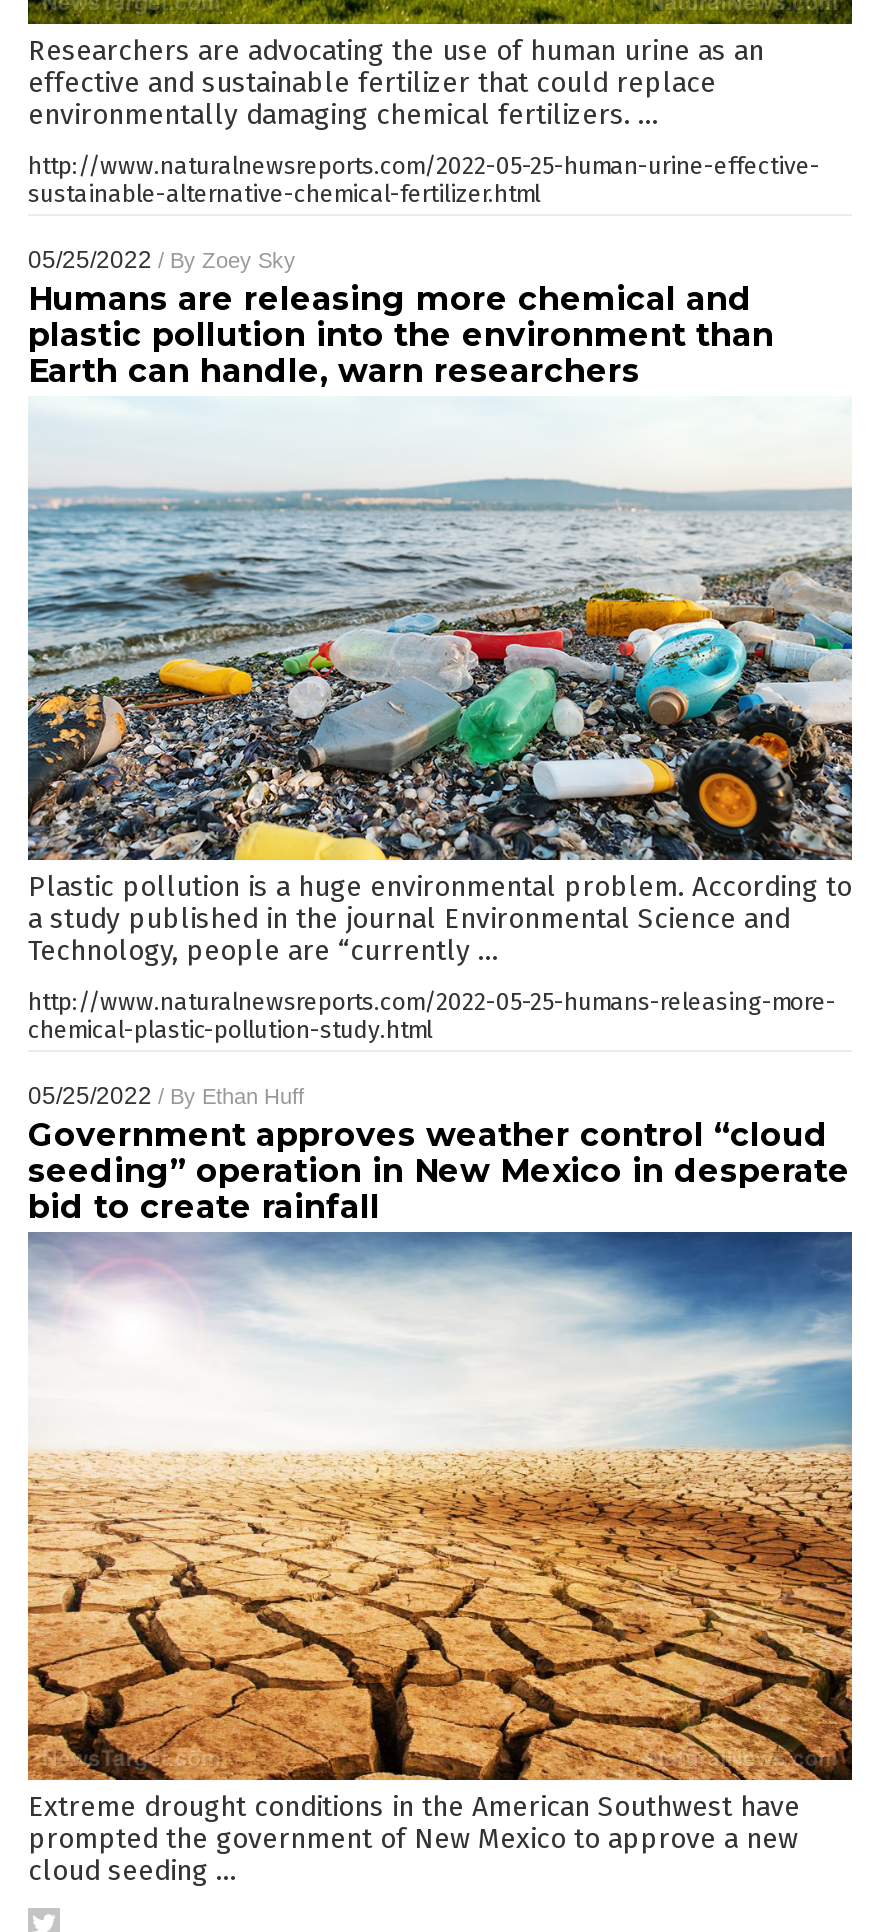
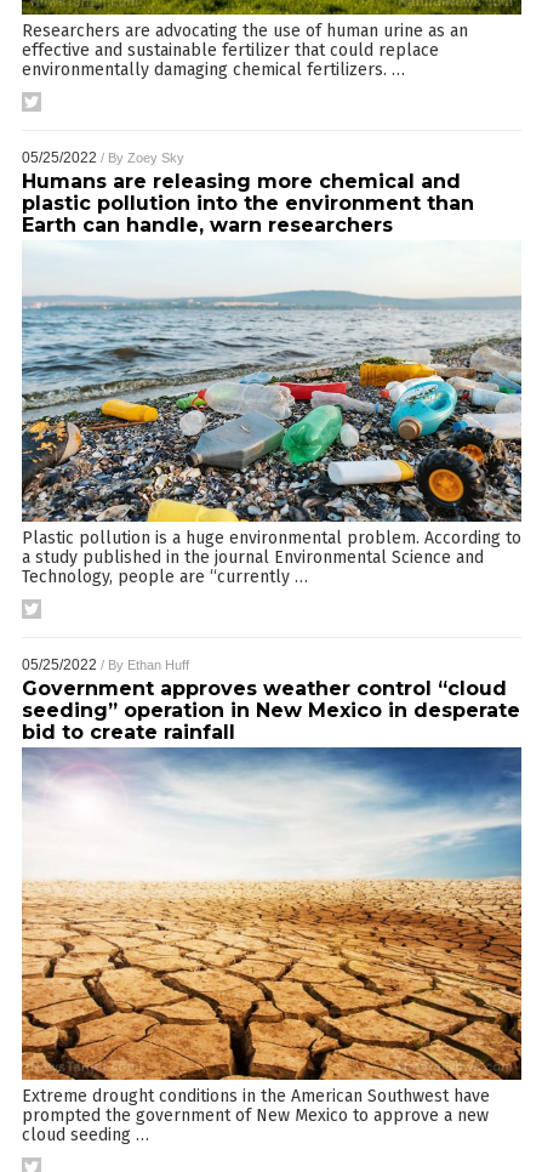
[28,152,820,208] http://www.naturalnewsreports.com/2022-05-25-human-urine-effective- | sustainable-alternative-chemical-fertilizer.html -> none
[28,988,836,1044] http://www.naturalnewsreports.com/2022-05-25-humans-releasing-more- | chemical-plastic-pollution-study.html -> none

